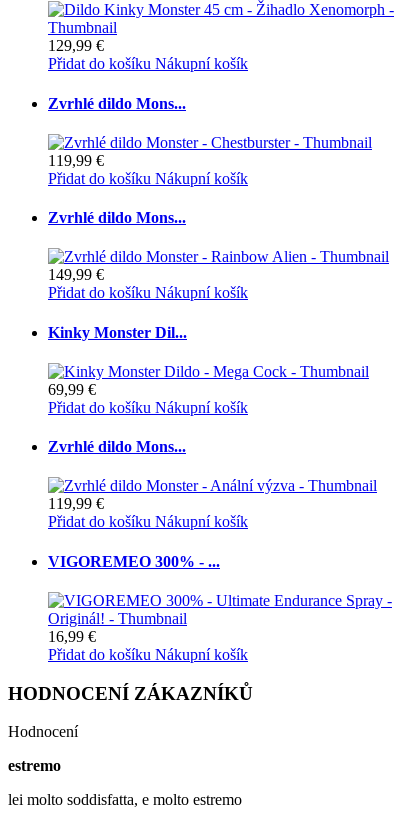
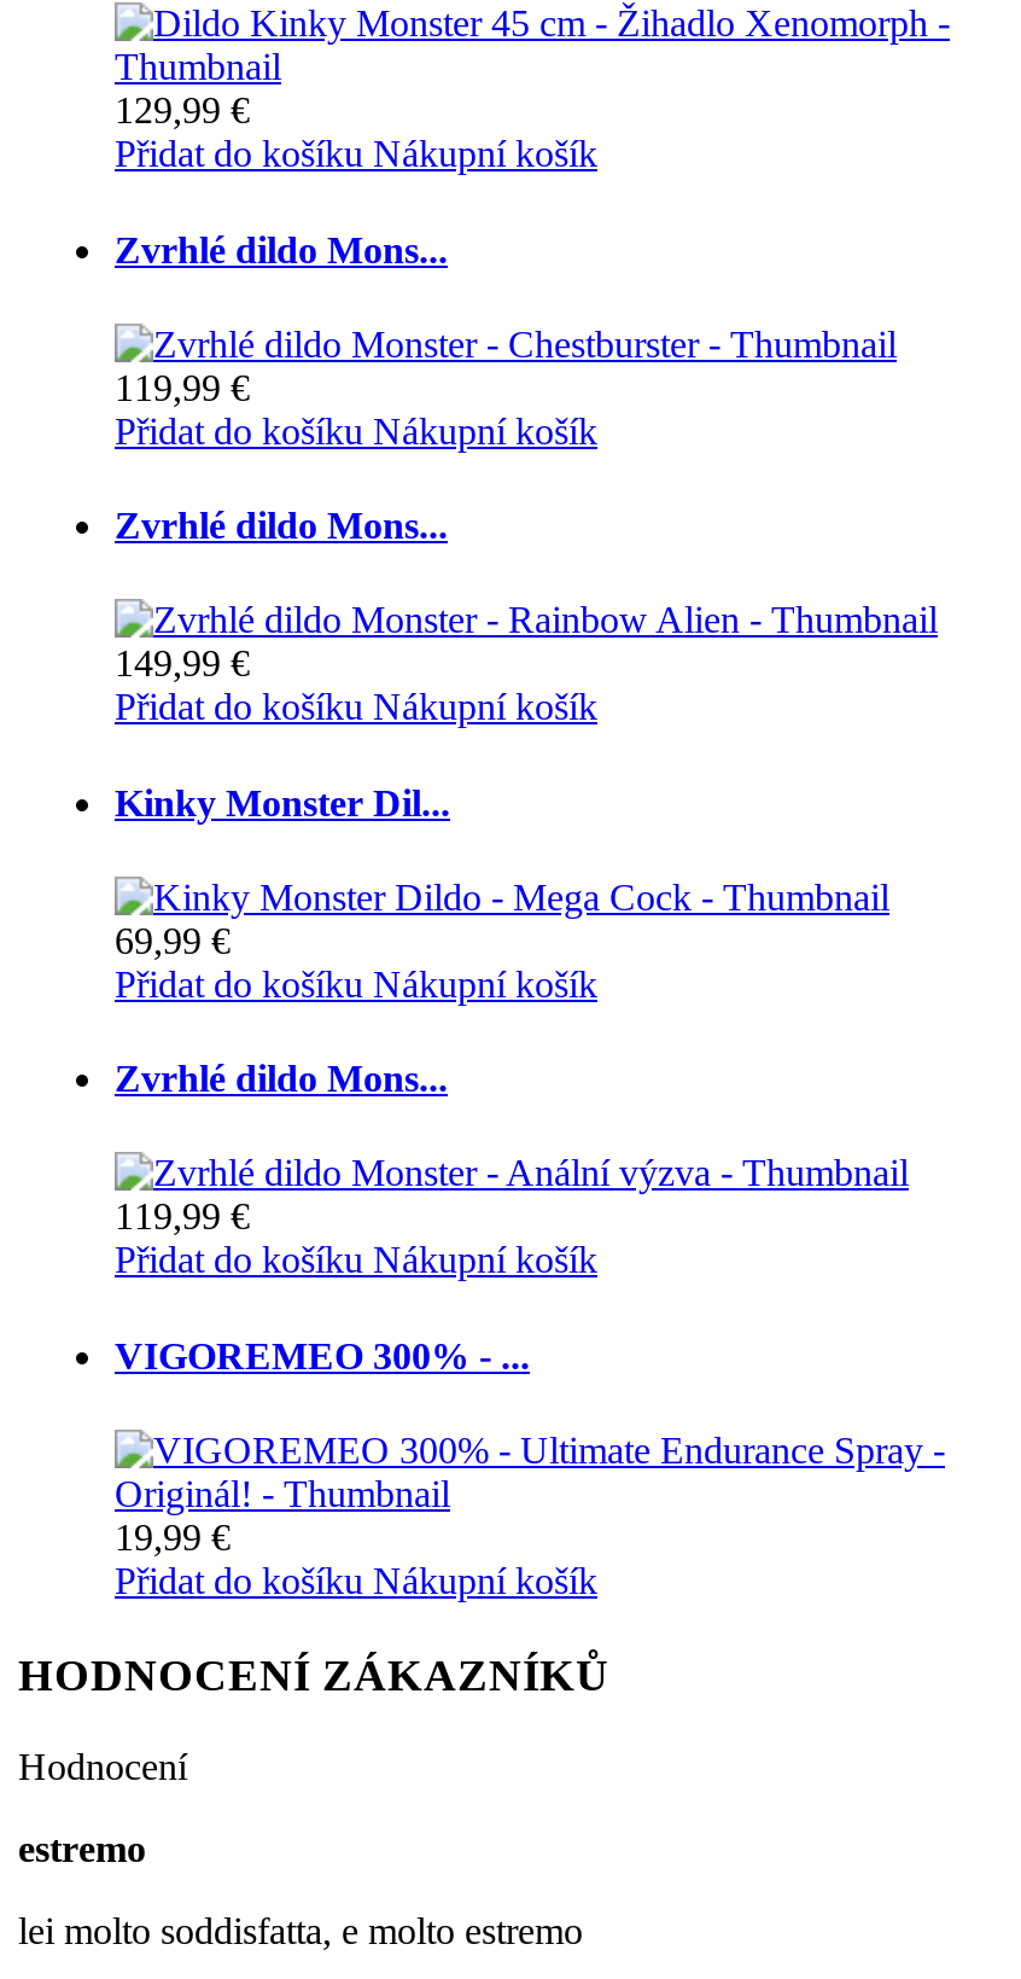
[48,628,96,645] 16,99 € -> [115,1517,231,1558] 19,99 €

